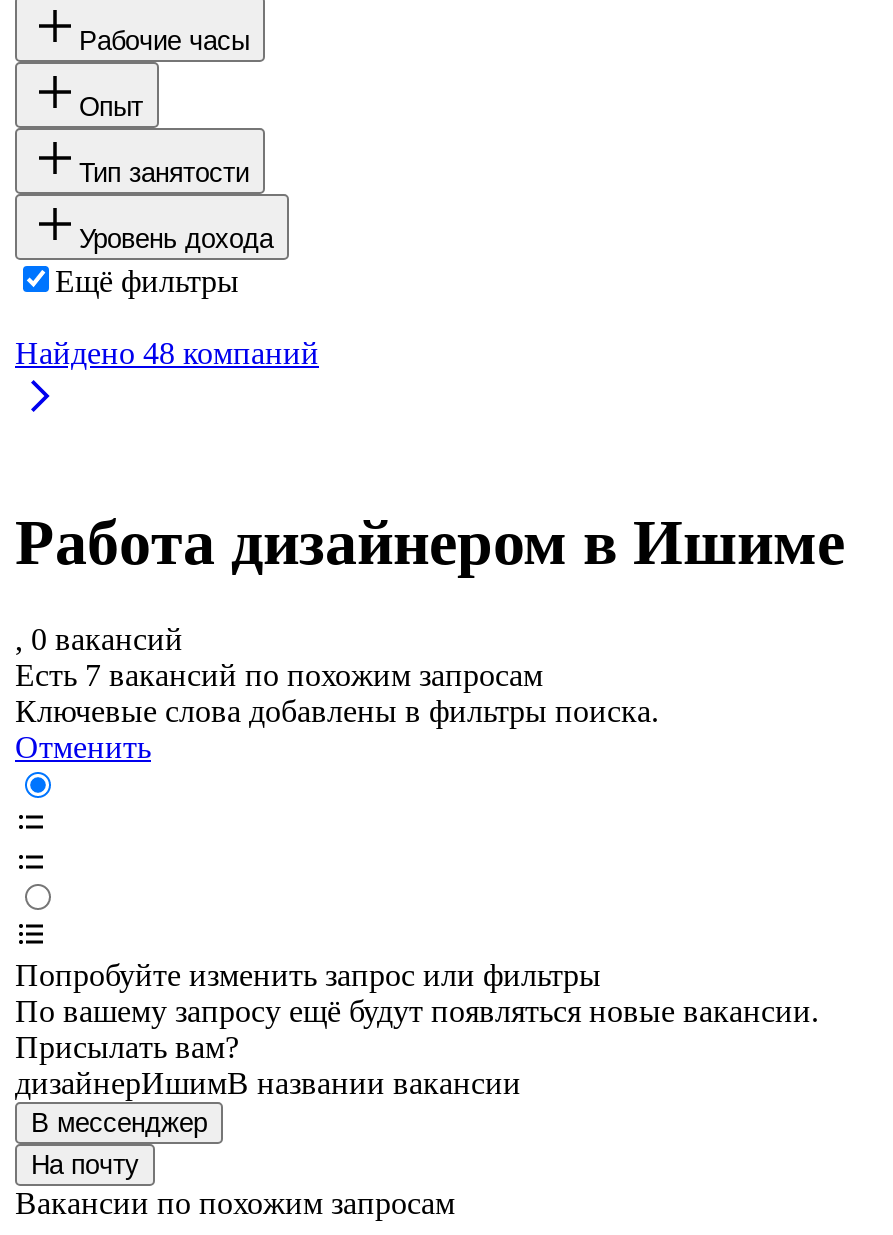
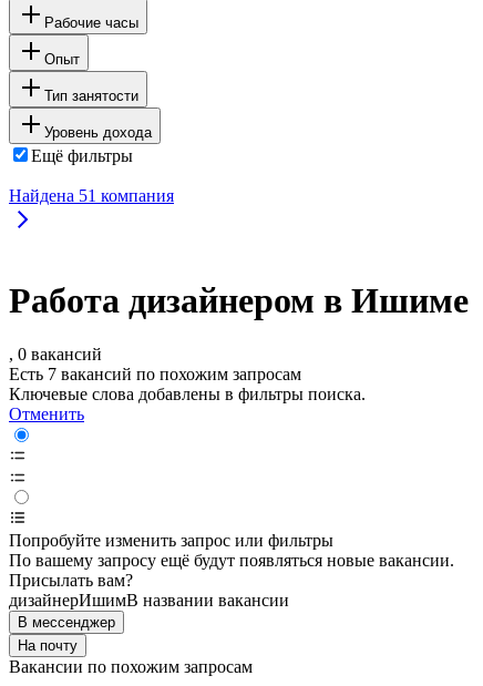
[15,335,319,369] Найдено 48 компаний -> [9,186,174,205] Найдена 51 компания

